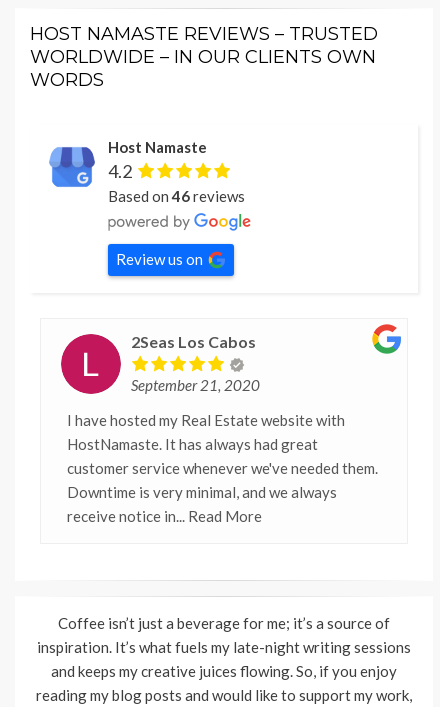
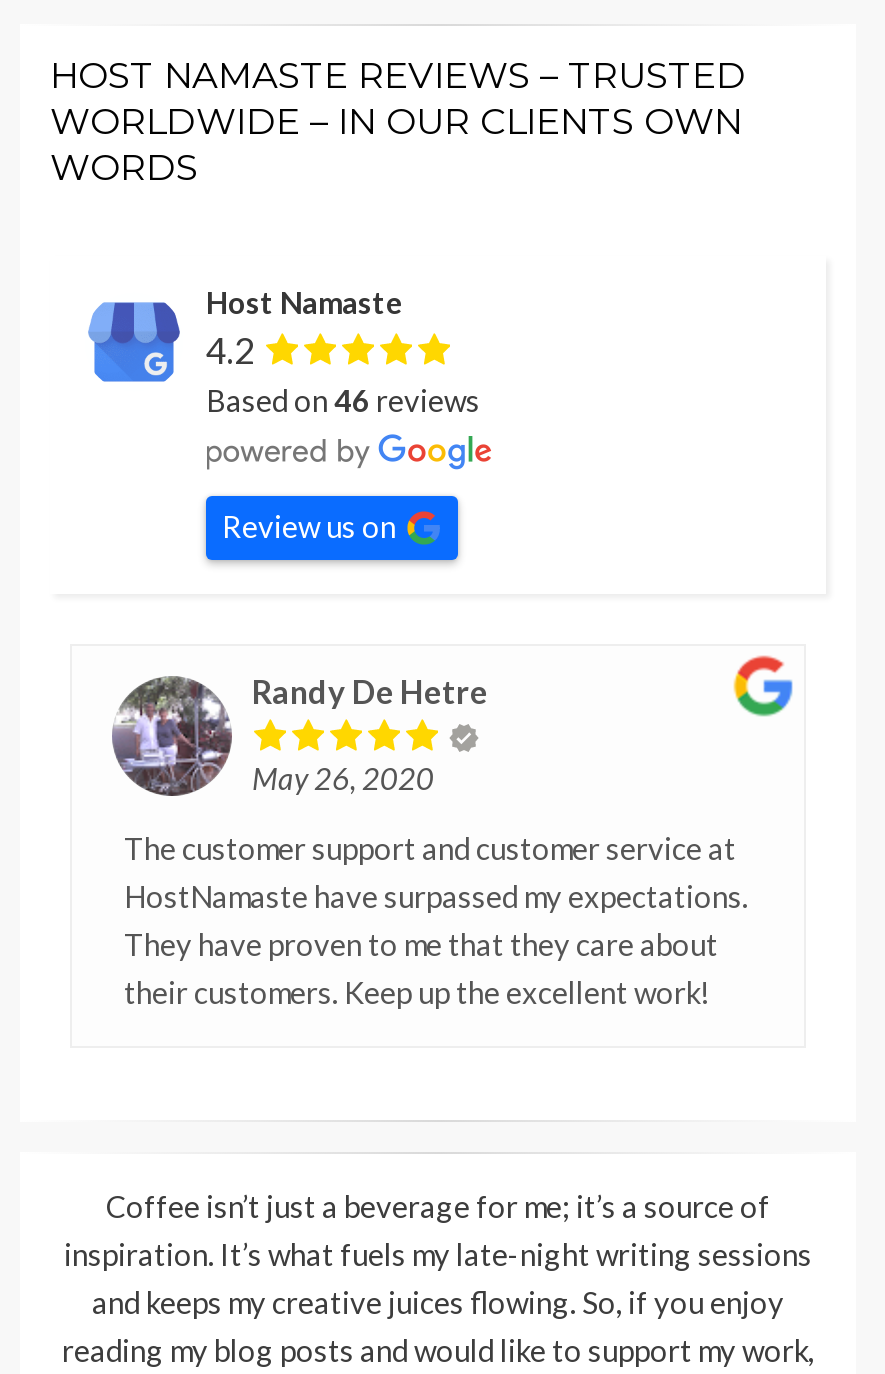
[61,332,256,394] [image] | 2Seas Los Cabos -> [110,672,488,766] [image] | Randy De Hetre
[131,376,260,394] September 21, 2020 -> [252,760,434,796] May 26, 2020
[67,411,378,525] I have hosted my Real Estate website with | HostNamaste. It has always had great | customer service whenever we've needed them. | Downtime is very minimal, and we always | receive notice in... Read More -> [124,830,748,1010] The customer support and customer service at | HostNamaste have surpassed my expectations. | They have proven to me that they care about | their customers. Keep up the excellent work!

